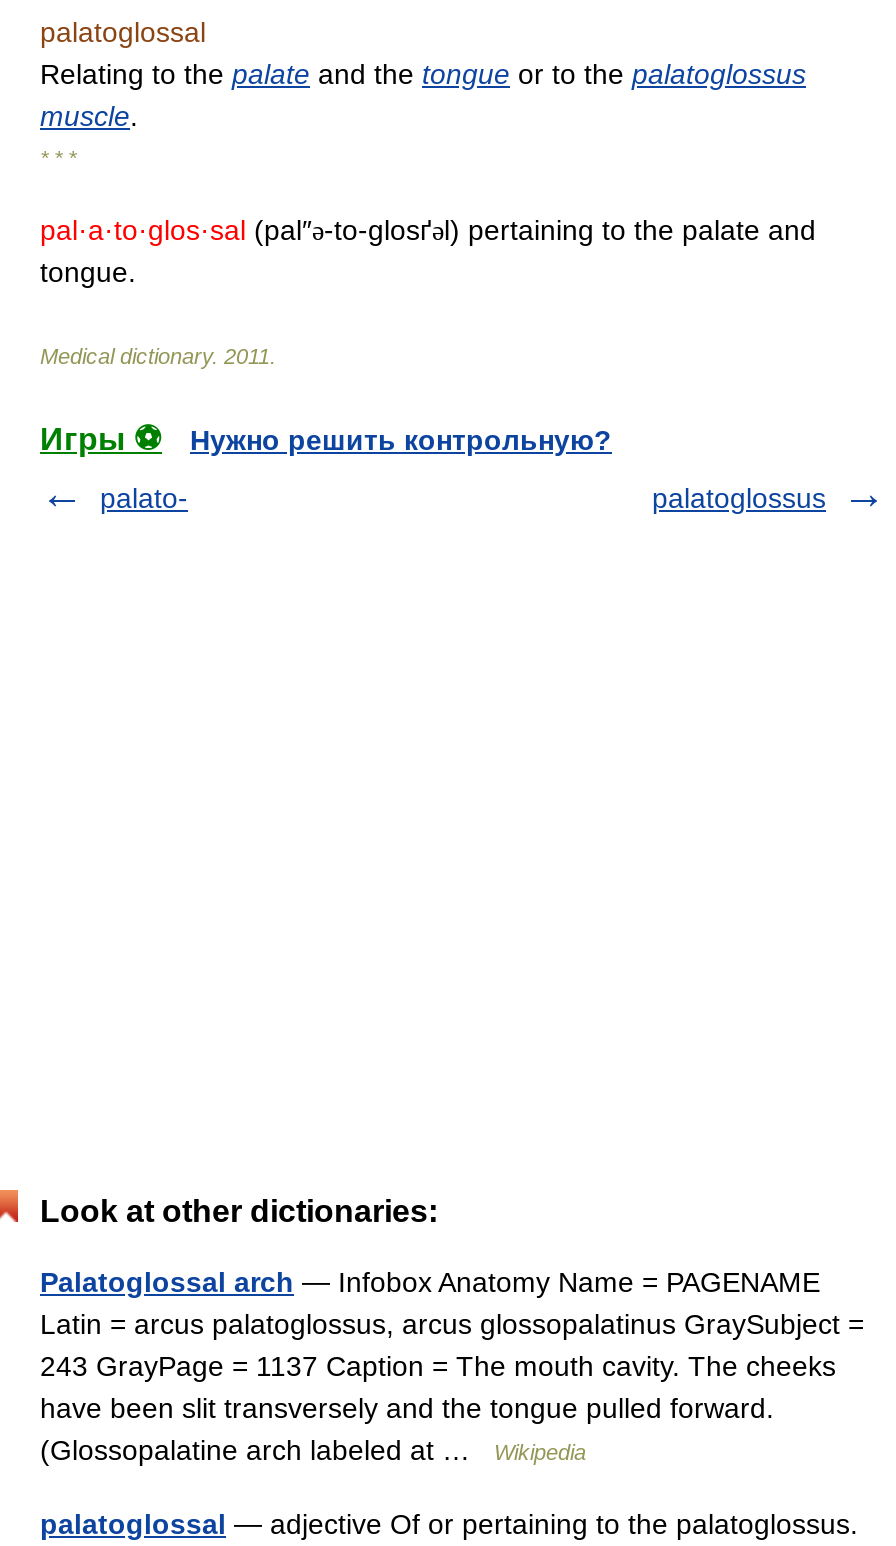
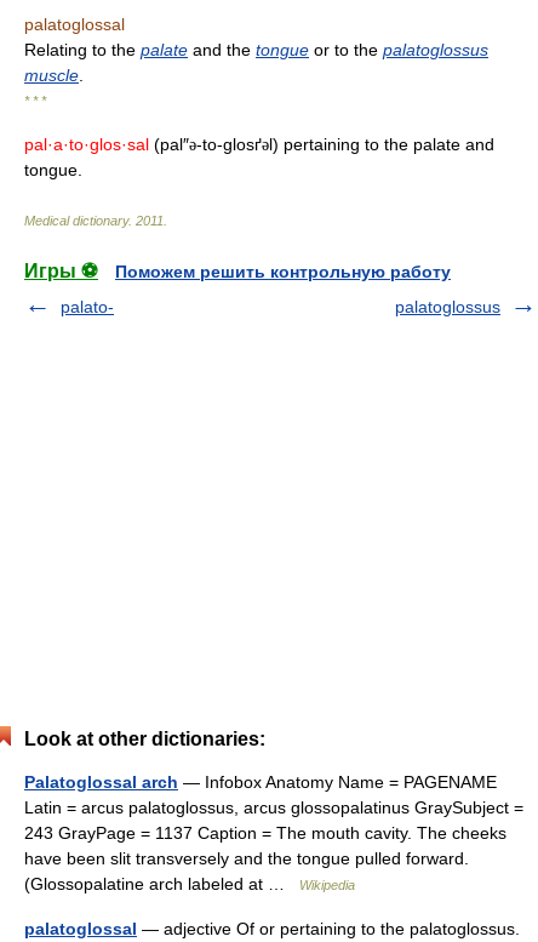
[190,424,612,456] Нужно решить контрольную? -> [115,262,451,281] Поможем решить контрольную работу

